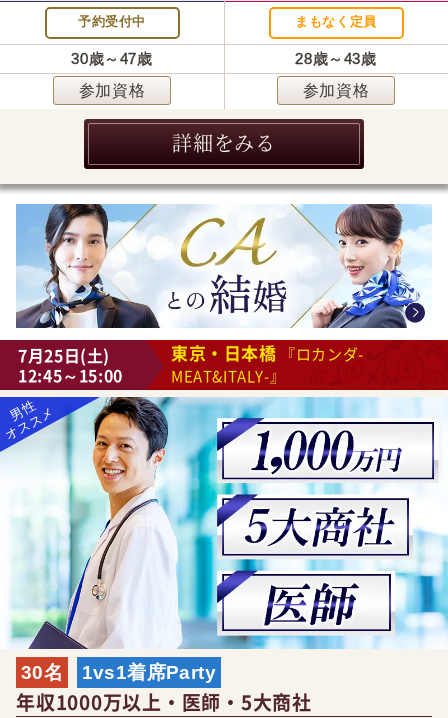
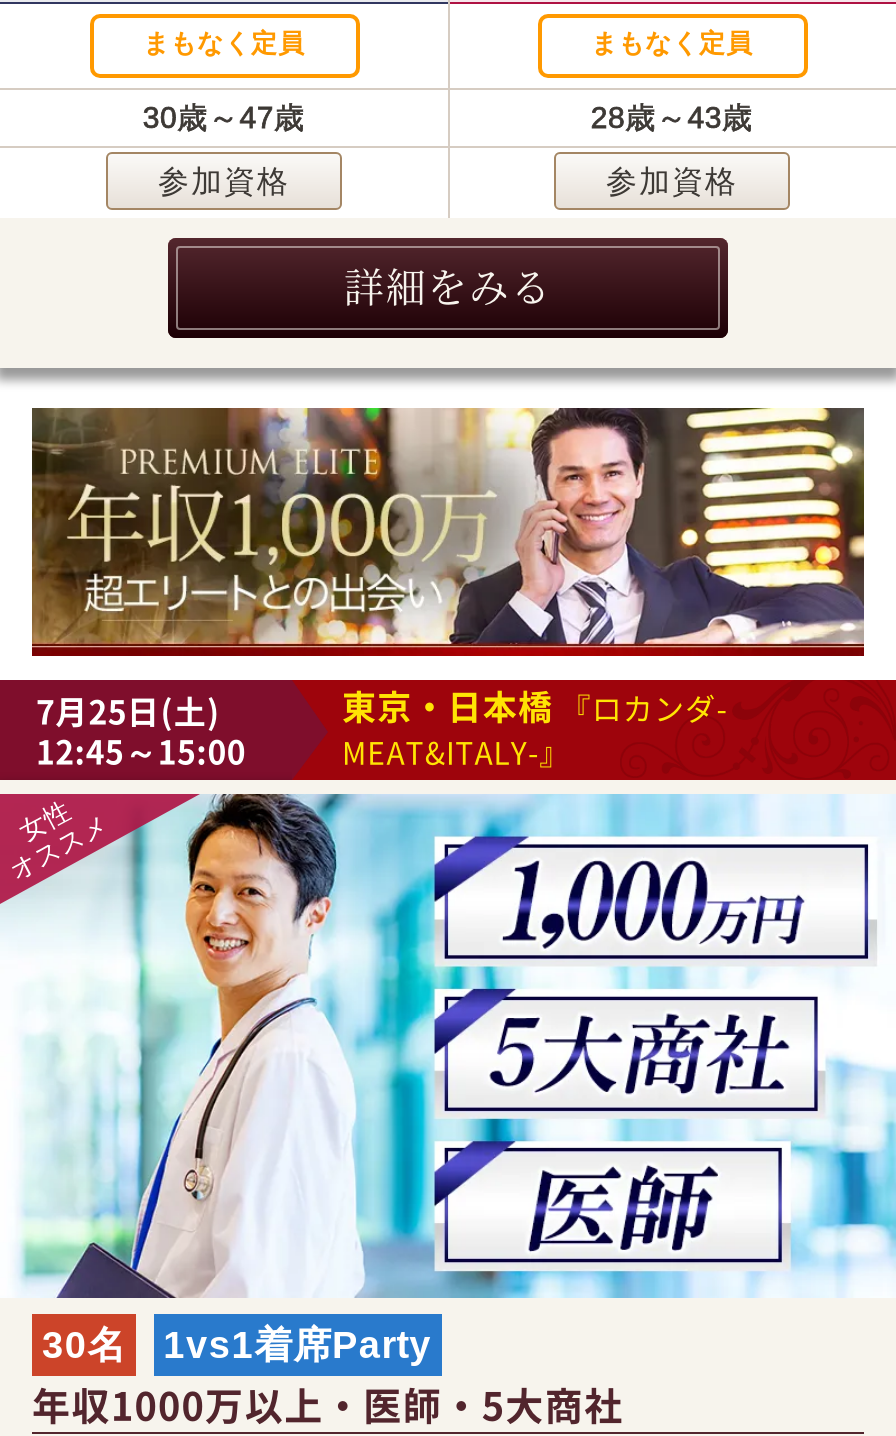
[78,14,146,29] 予約受付中 -> [143,29,305,59] まもなく定員
[16,203,432,329] [image] -> [30,406,866,658] [image]
[3,396,99,452] [image] -> [6,792,198,904] [image]

